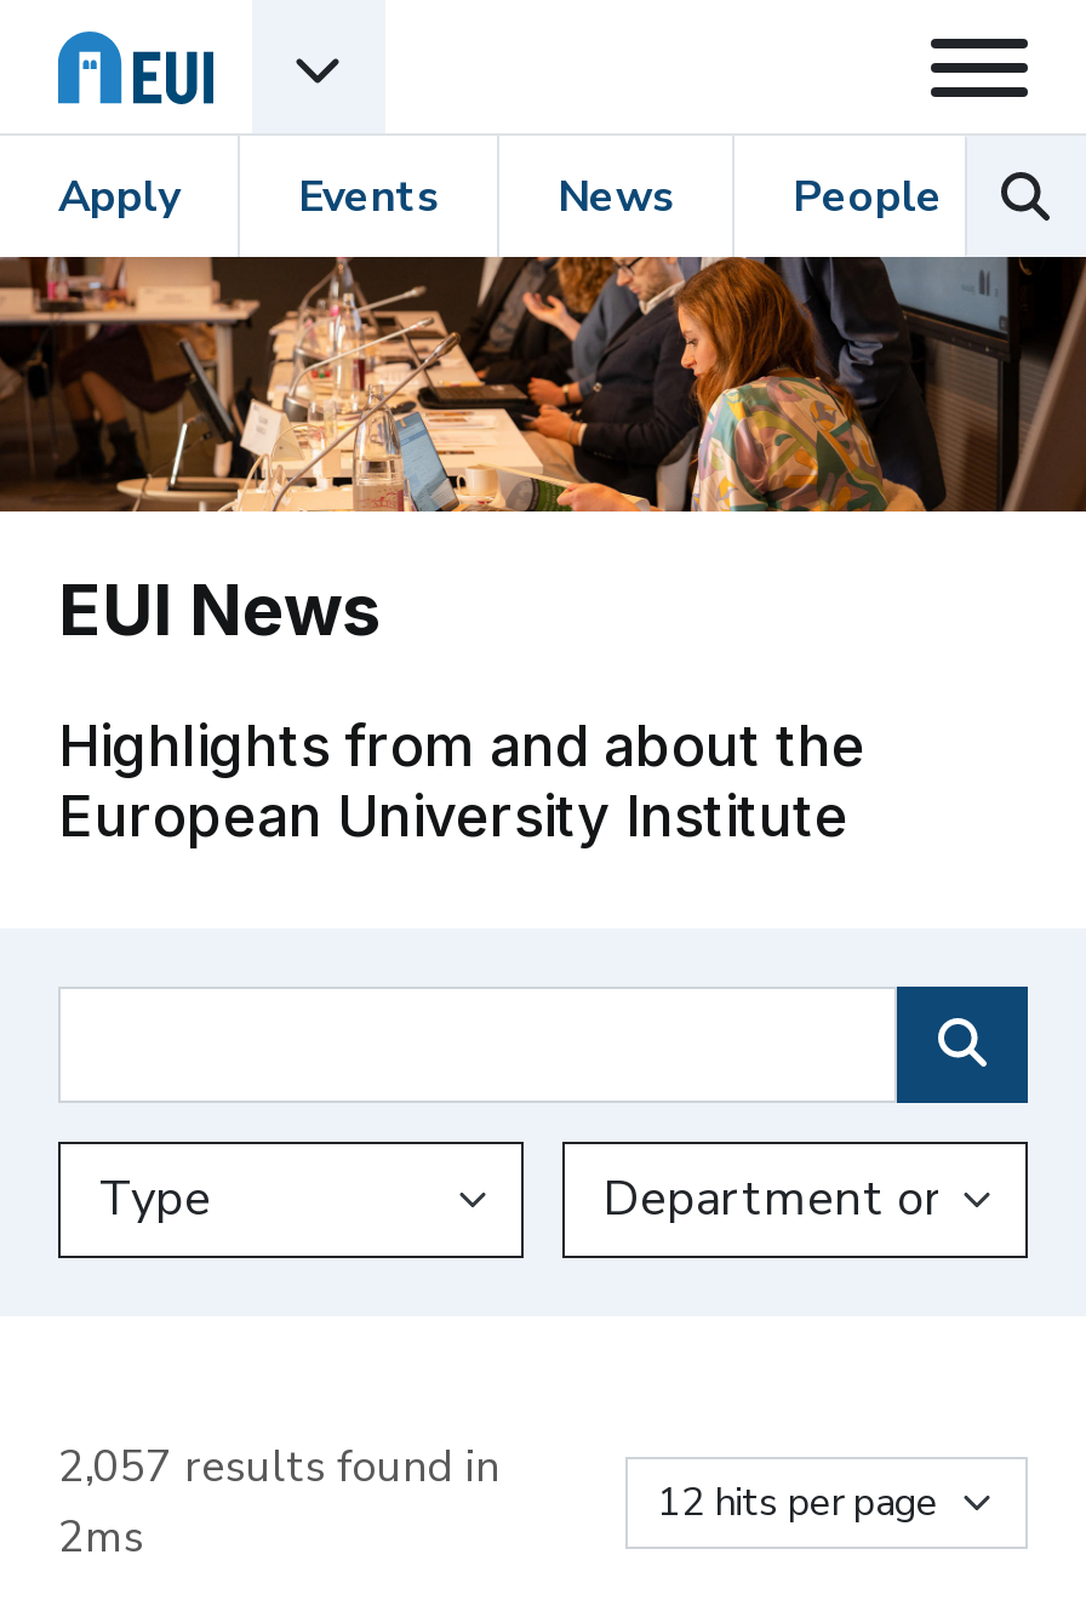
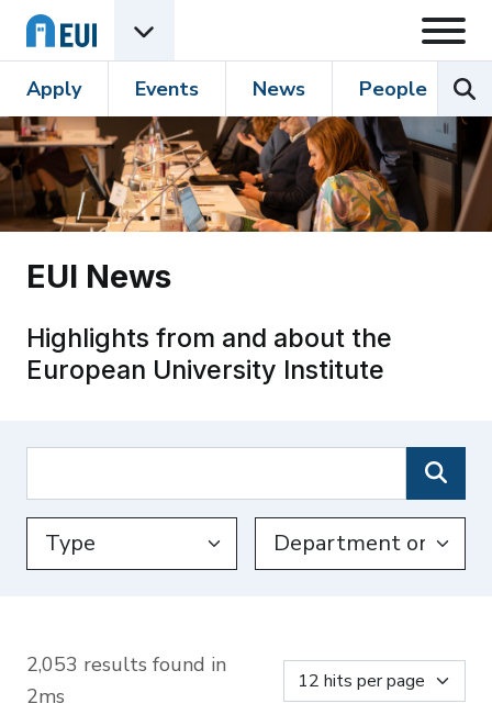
[58,1438,499,1496] 2,057 results found in -> [26,651,226,678] 2,053 results found in

